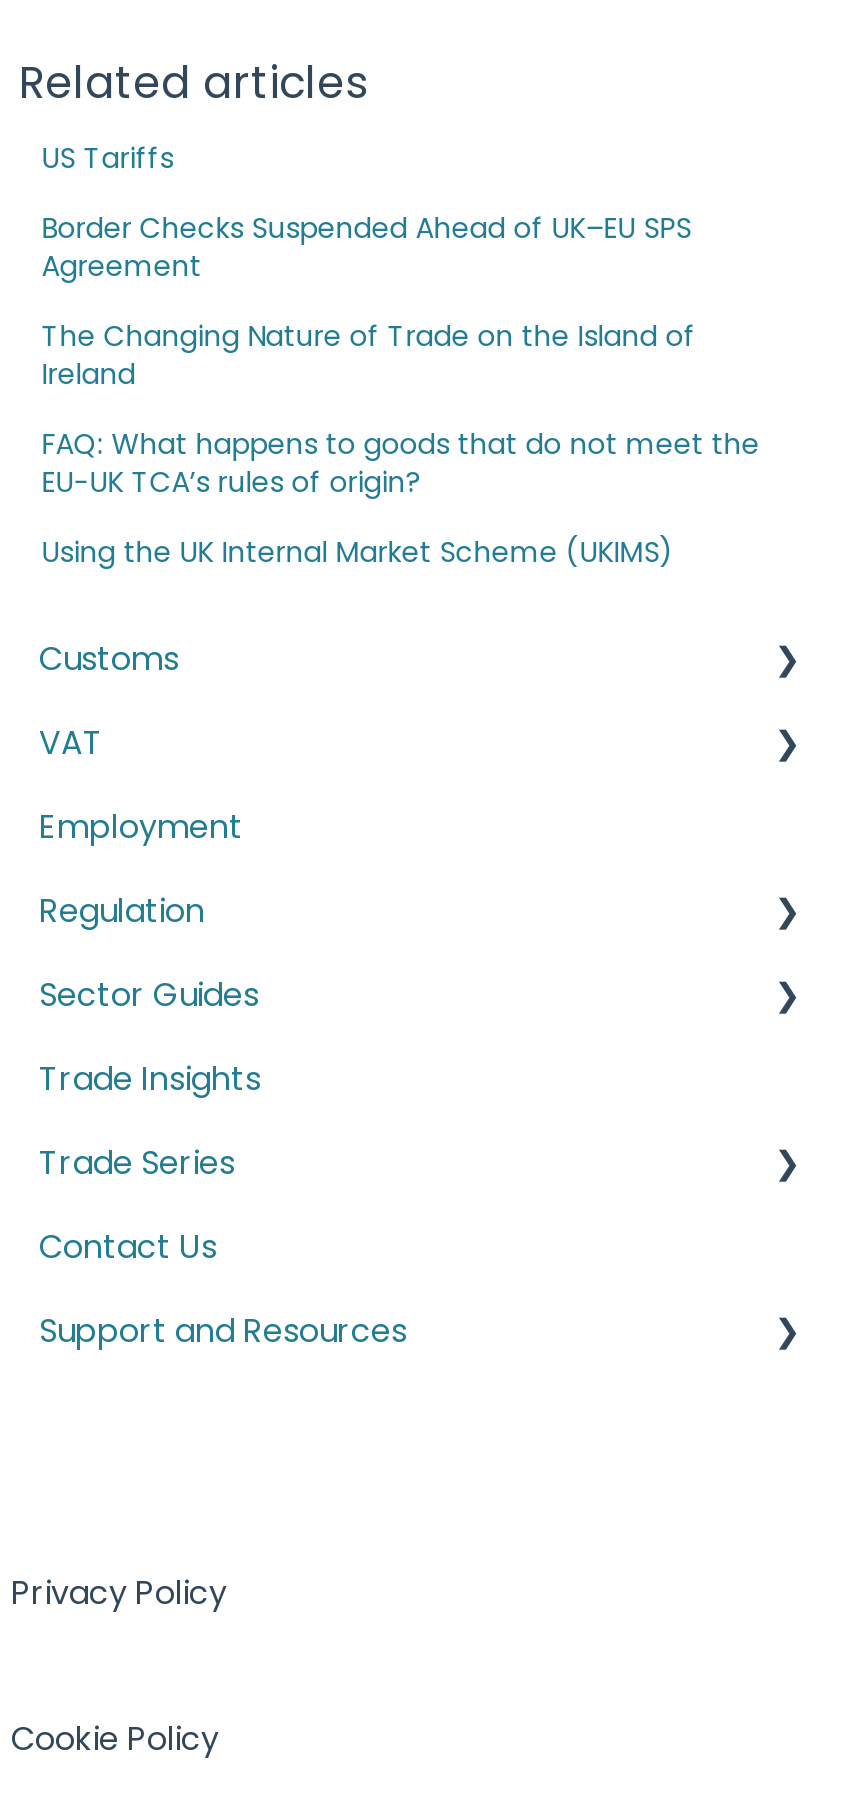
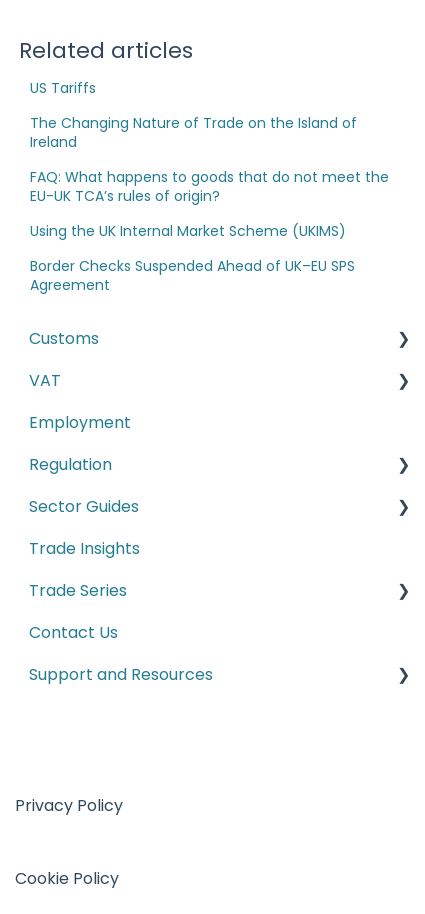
moved [41,208,691,286] -> [30,256,355,295]: Border Checks Suspended Ahead of UK–EU SPS | Agreement
moved [41,316,759,572] -> [30,113,389,241]: The Changing Nature of Trade on the Island of | Ireland | FAQ: What happens to goods that do not meet the | EU-UK TCA’s rules of origin? | Using the UK Internal Market Scheme (UKIMS)

